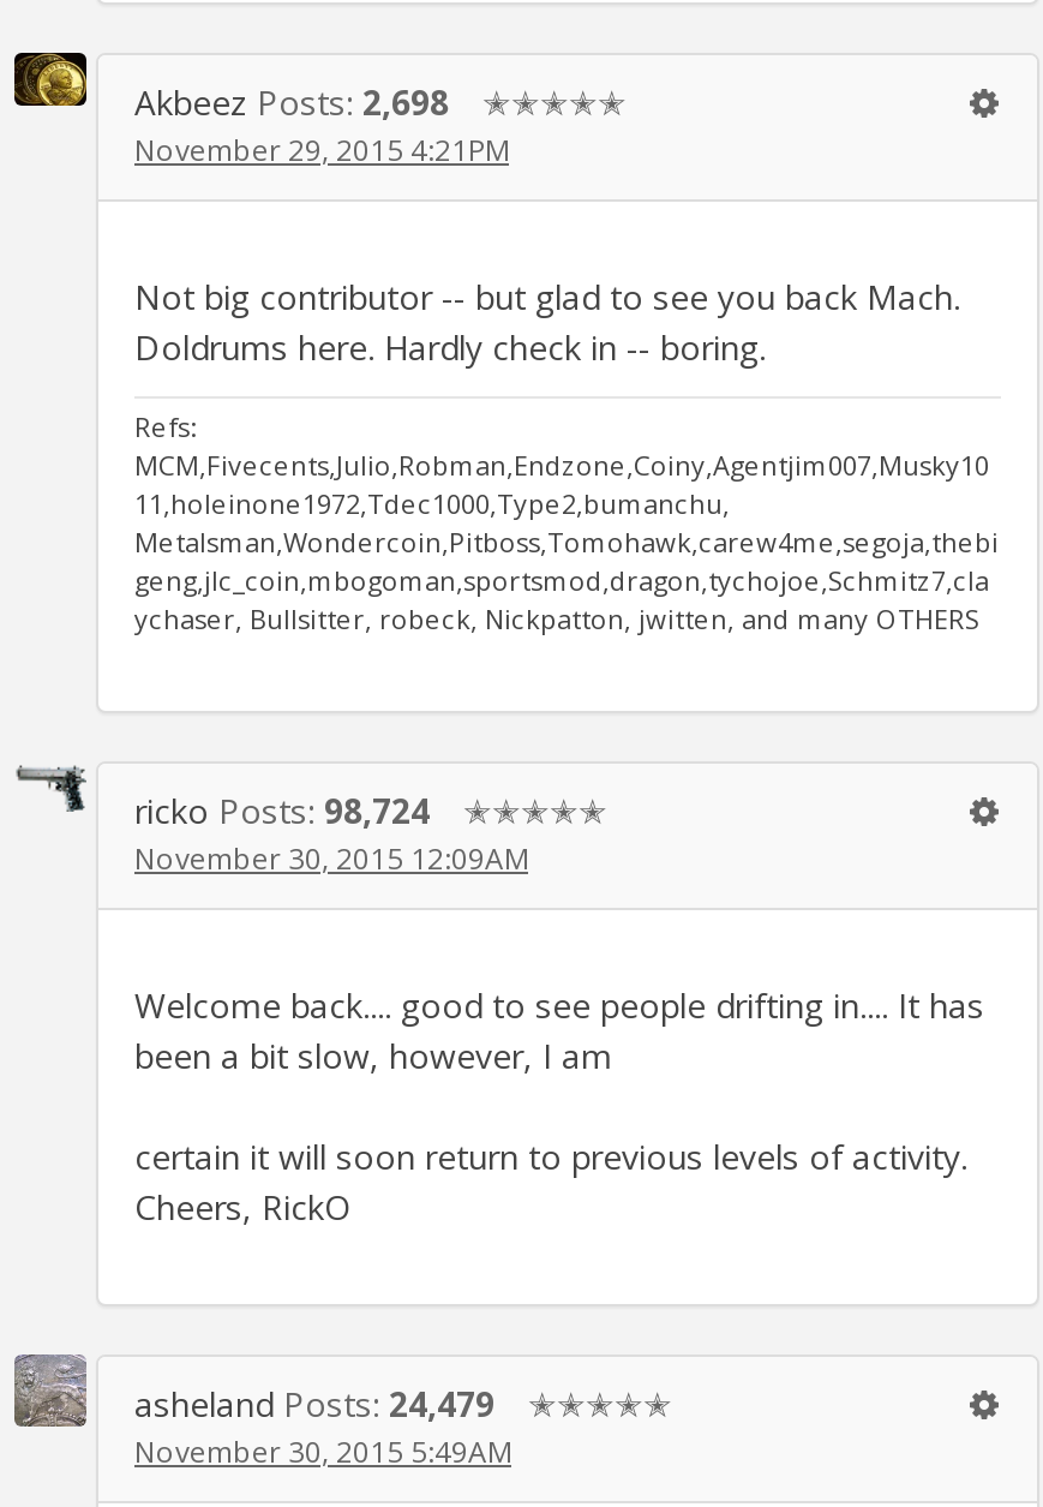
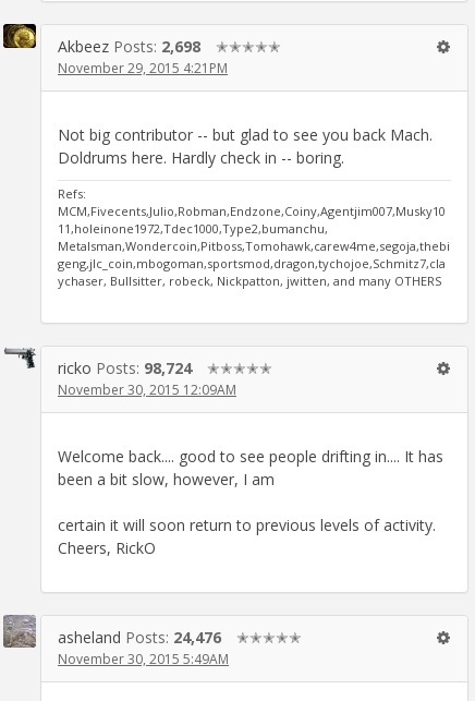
[134,1380,494,1426] asheland Posts: 24,479 -> [58,627,221,647] asheland Posts: 24,476

